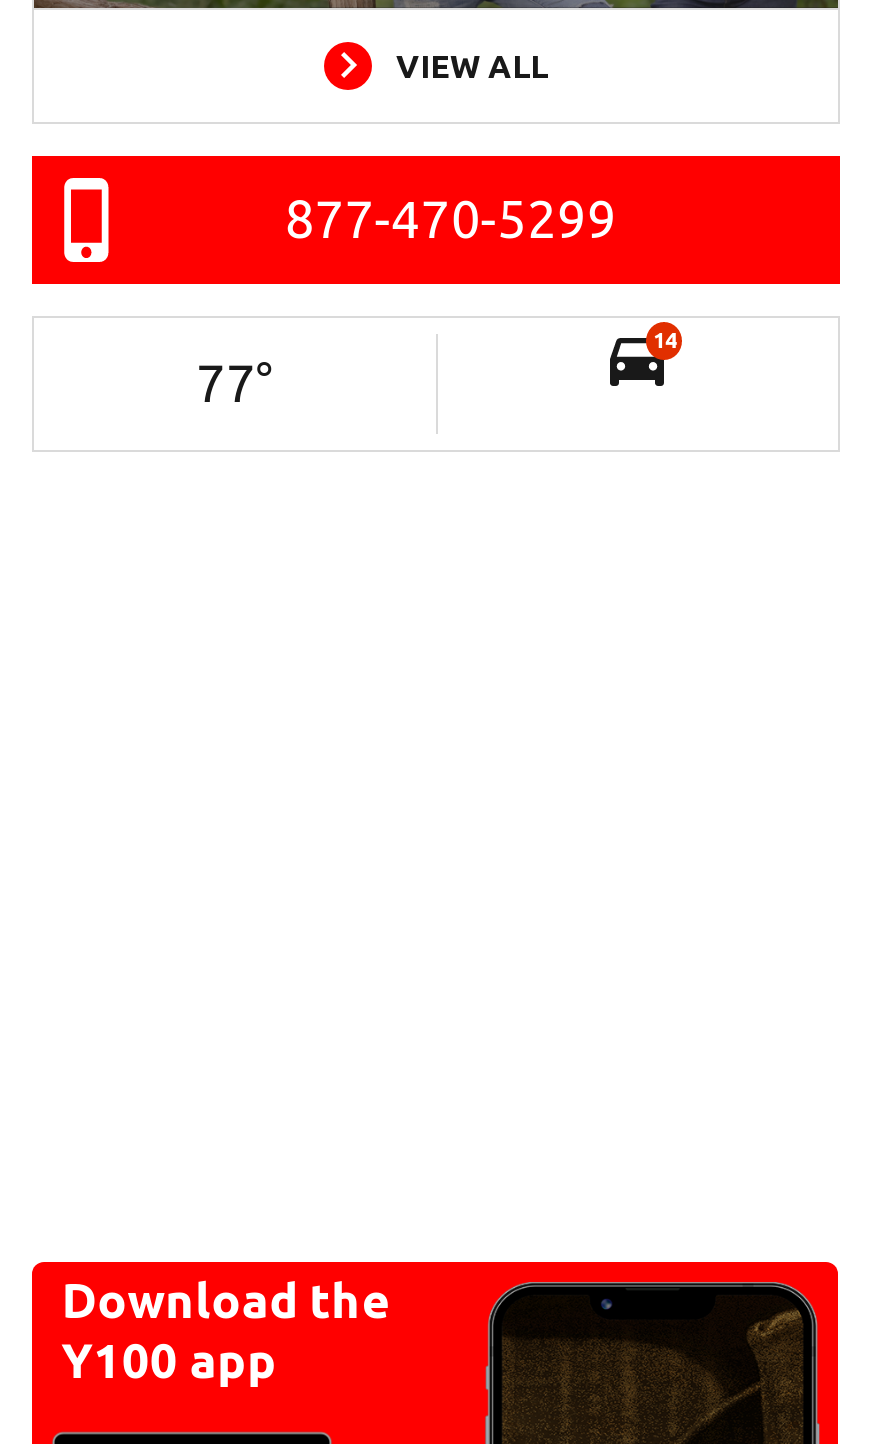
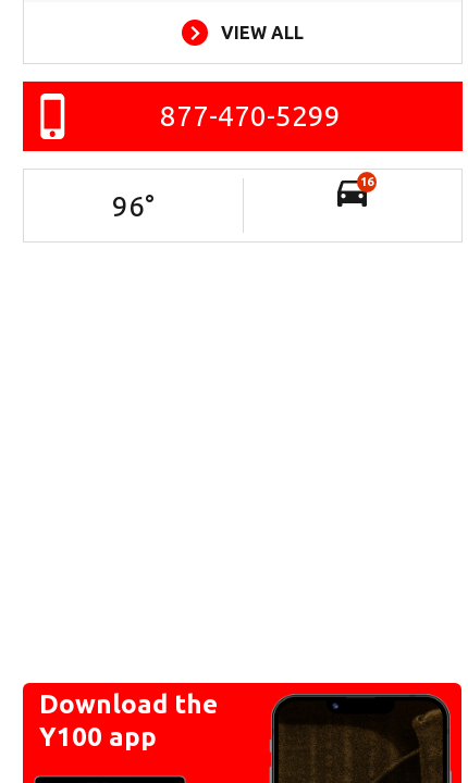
[653,327,677,351] 14 -> [361,176,374,189] 16
[196,354,274,412] 77° -> [112,190,155,222] 96°

